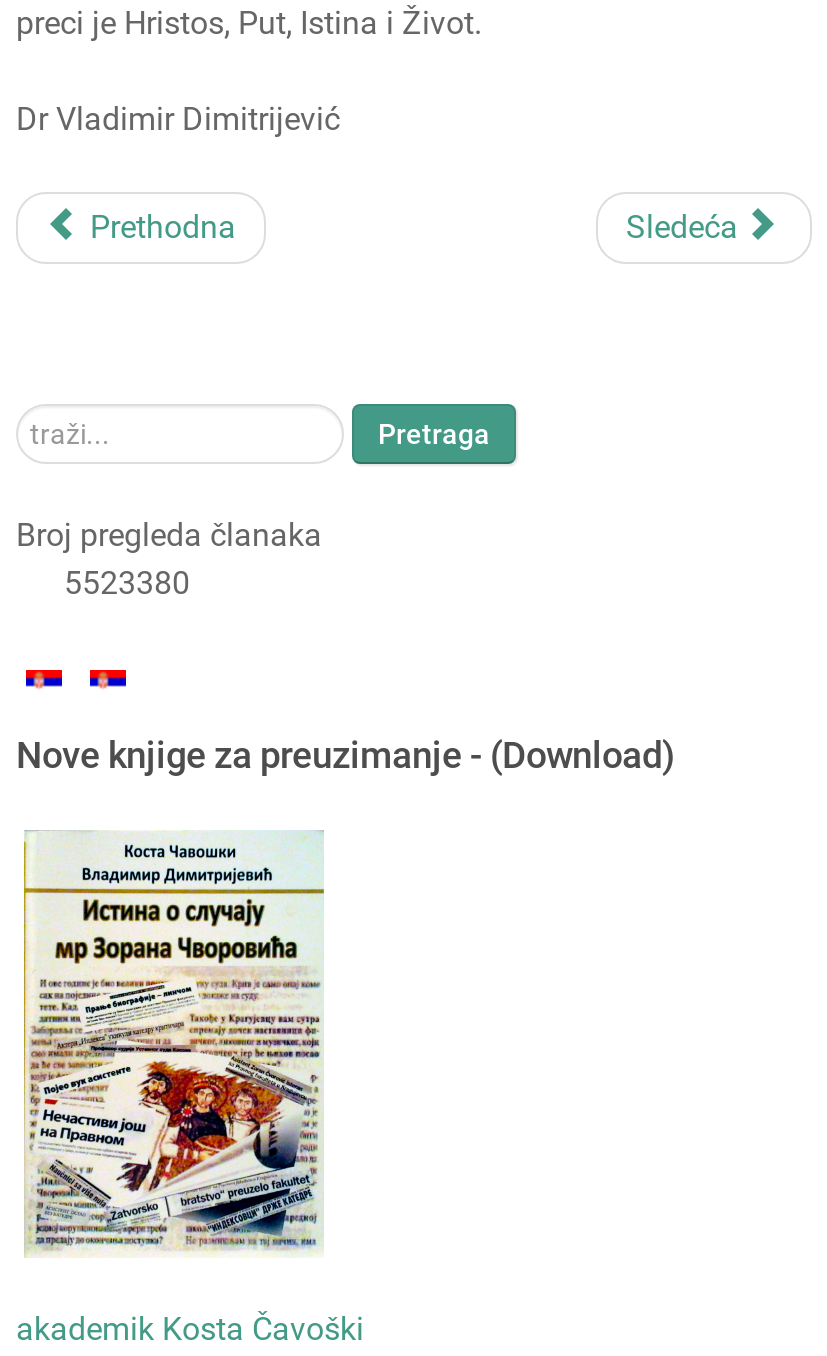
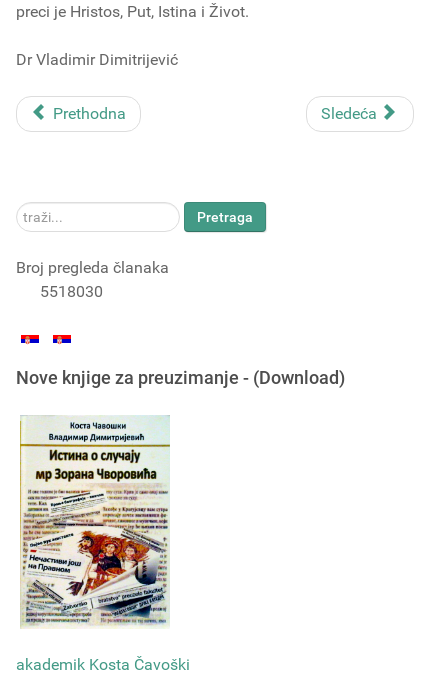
[64,565,190,603] 5523380 -> [40,282,103,301] 5518030

